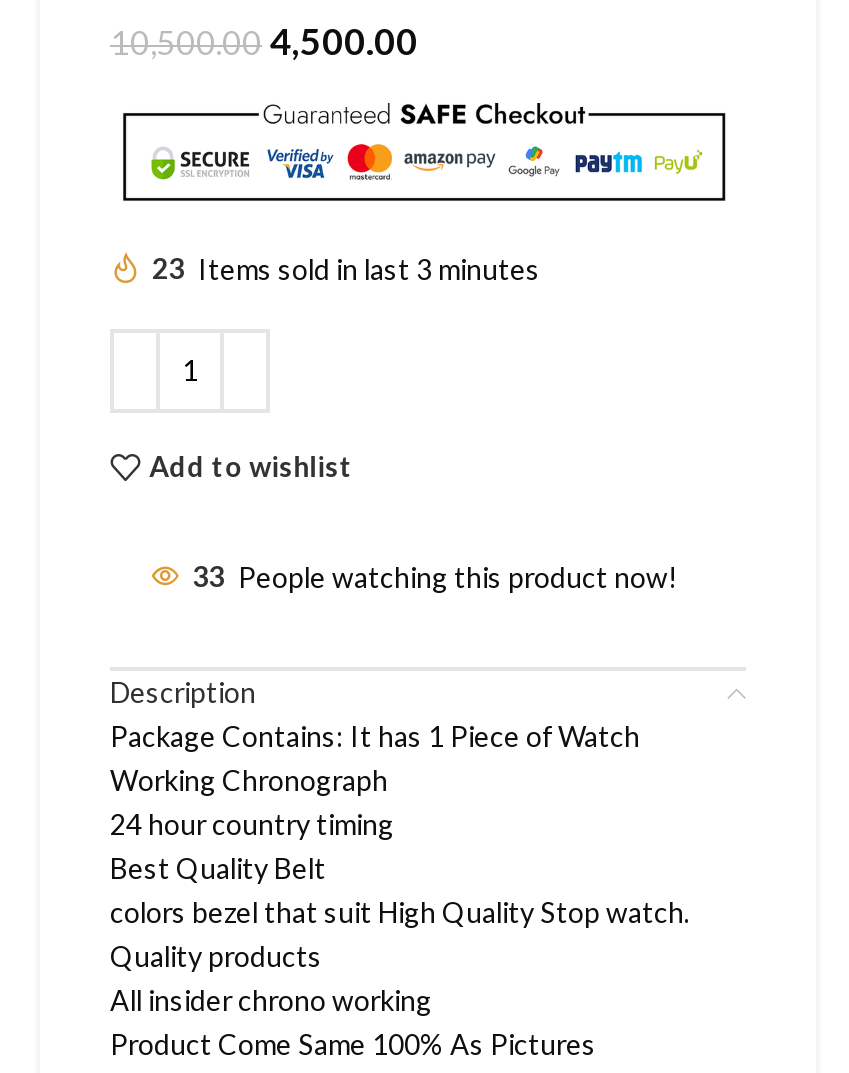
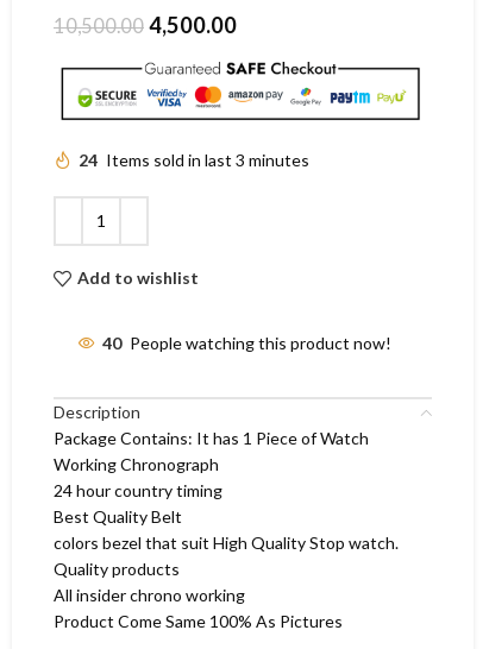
[152,252,540,286] 23 Items sold in last 3 minutes -> [79,150,309,170] 24 Items sold in last 3 minutes
[192,560,678,594] 33 People watching this product now! -> [102,333,391,353] 40 People watching this product now!

